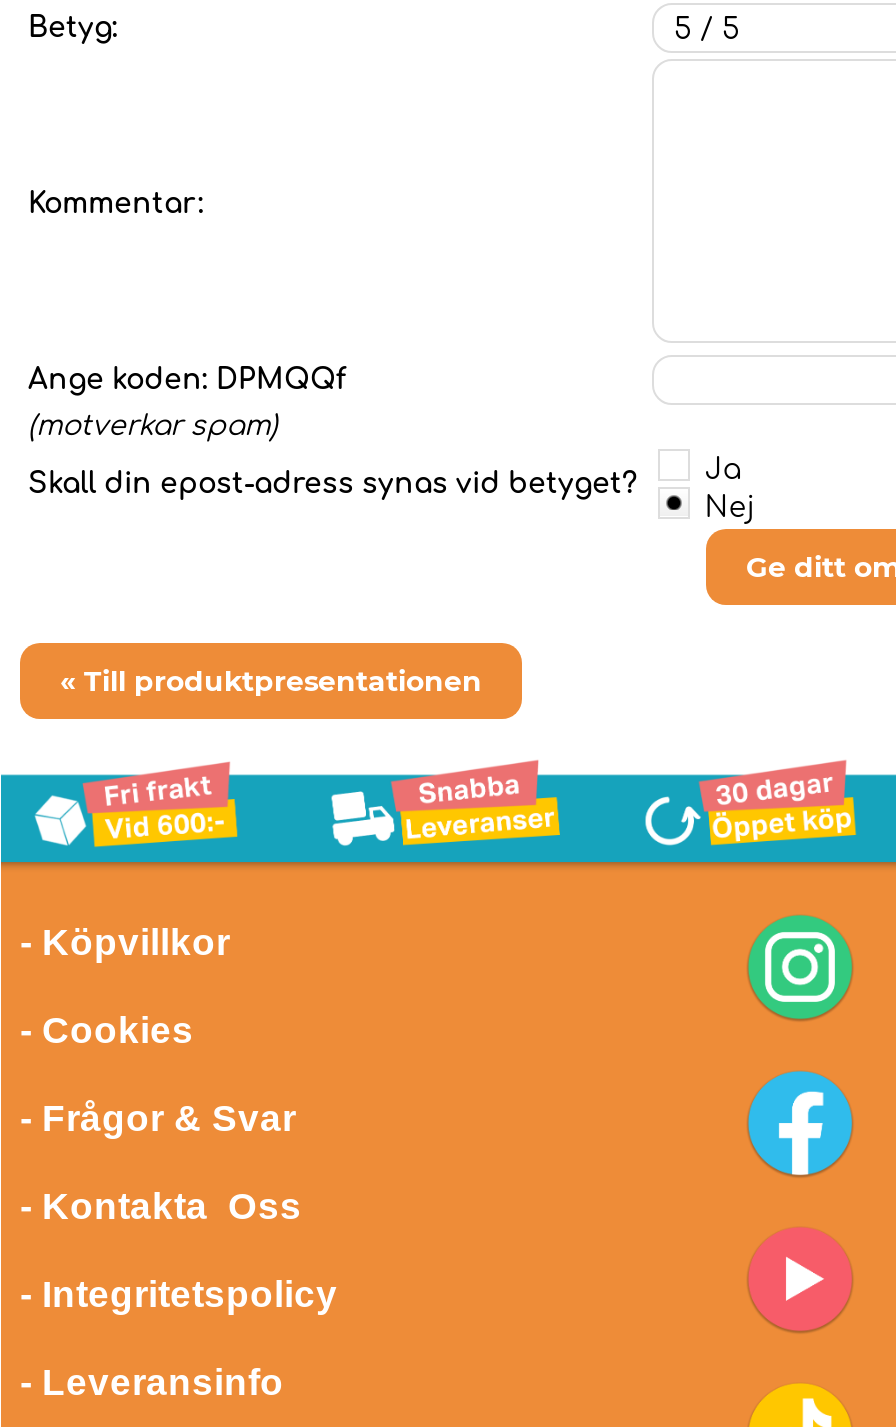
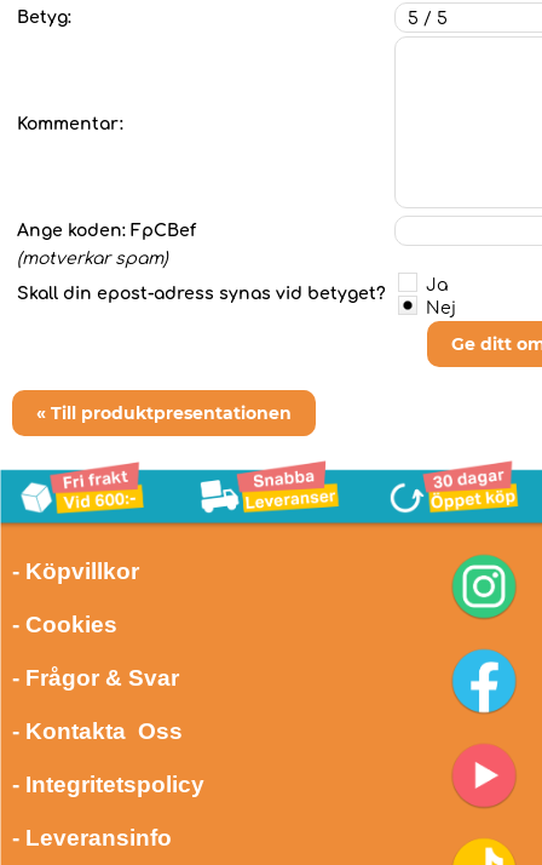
[28,364,346,394] Ange koden: DPMQQf -> [17,221,196,239] Ange koden: FpCBef

